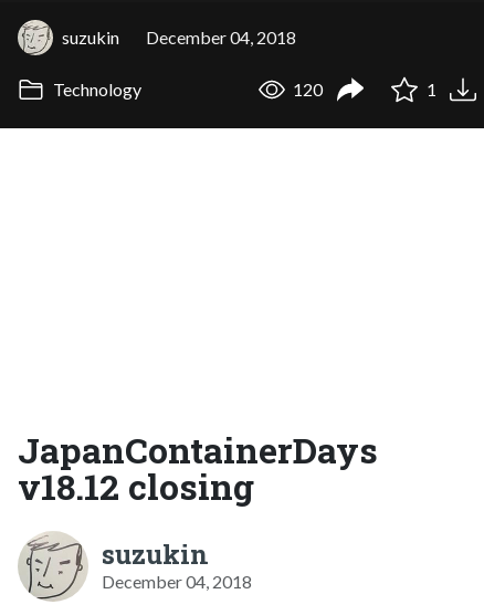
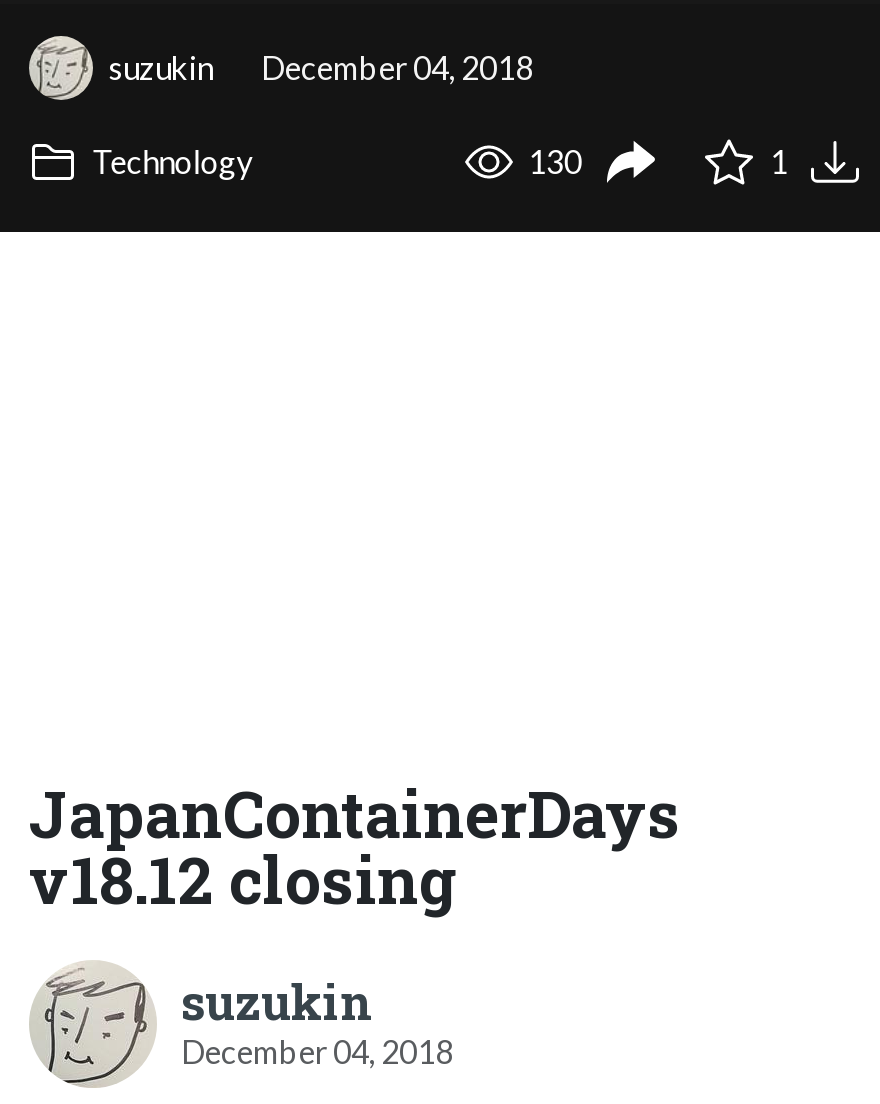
[290,79,323,100] 120 -> [522,143,582,181] 130

